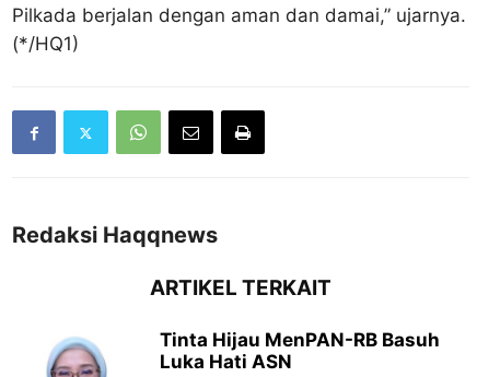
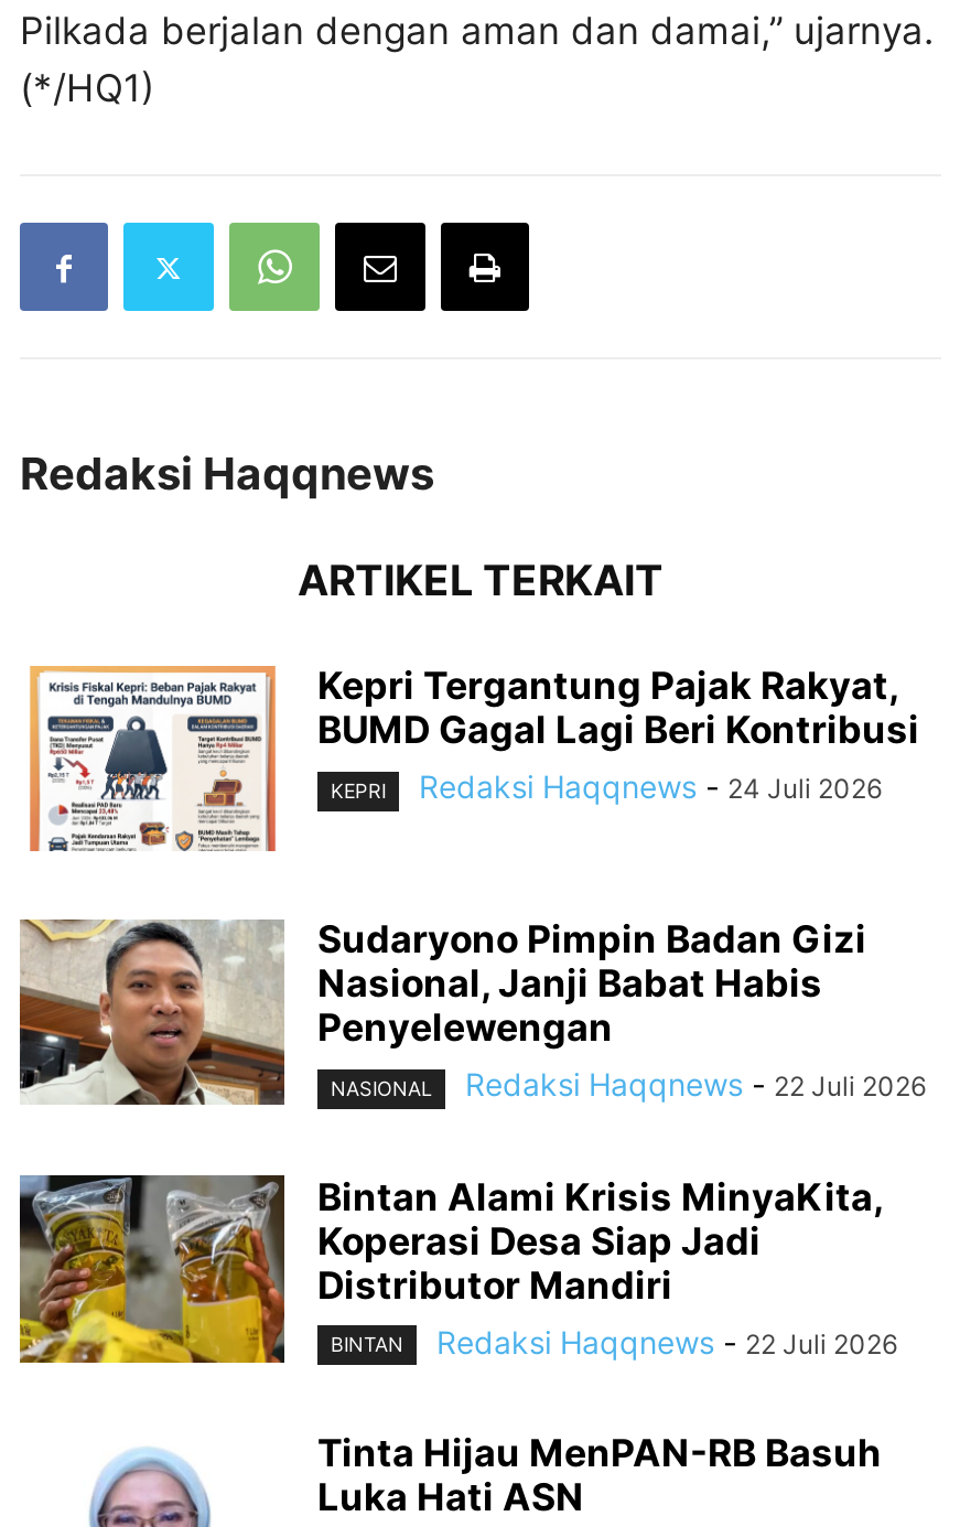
none -> [18,917,926,1360] [image] | Sudaryono Pimpin Badan Gizi | Nasional, Janji Babat Habis | Penyelewengan | NASIONAL | Redaksi Haqqnews - 22 Juli 2026 | Bintan Alami Krisis MinyaKita, | Koperasi Desa Siap Jadi | Distributor Mandiri | BINTAN | Redaksi Haqqnews - 22 Juli 2026
none -> [18,1171,287,1365] [image]
none -> [29,664,919,853] [image] | Kepri Tergantung Pajak Rakyat, | BUMD Gagal Lagi Beri Kontribusi | KEPRI | Redaksi Haqqnews - 24 Juli 2026

